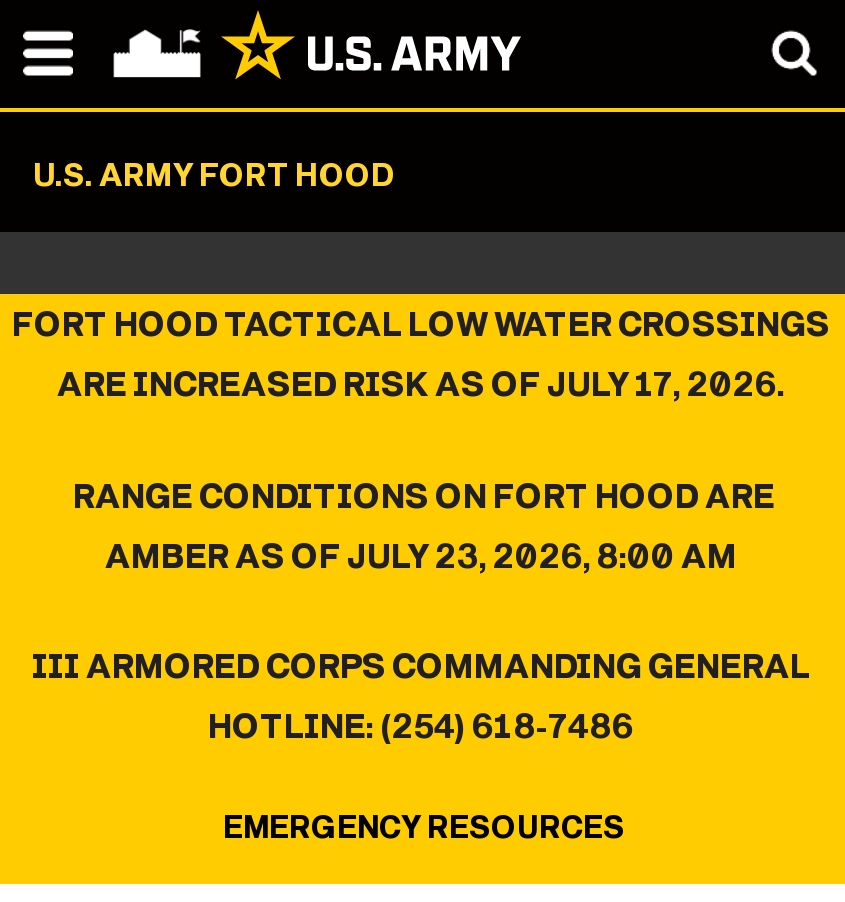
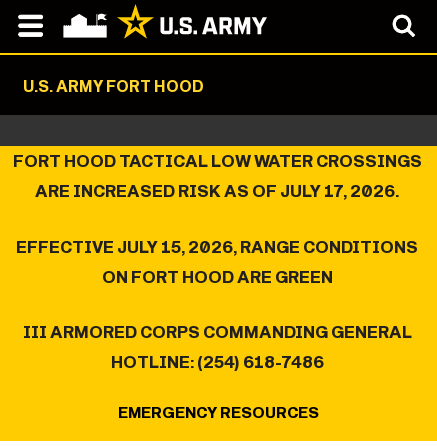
[67,475,775,577] RANGE CONDITIONS ON FORT HOOD ARE | AMBER AS OF JULY 23, 2026, 8:00 AM -> [16,236,418,287] EFFECTIVE JULY 15, 2026, RANGE CONDITIONS | ON FORT HOOD ARE GREEN

